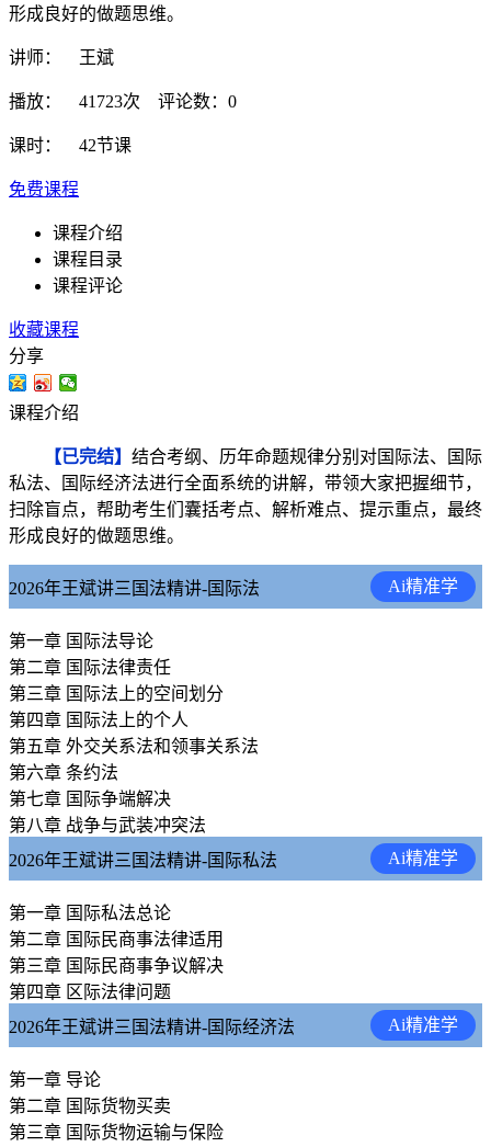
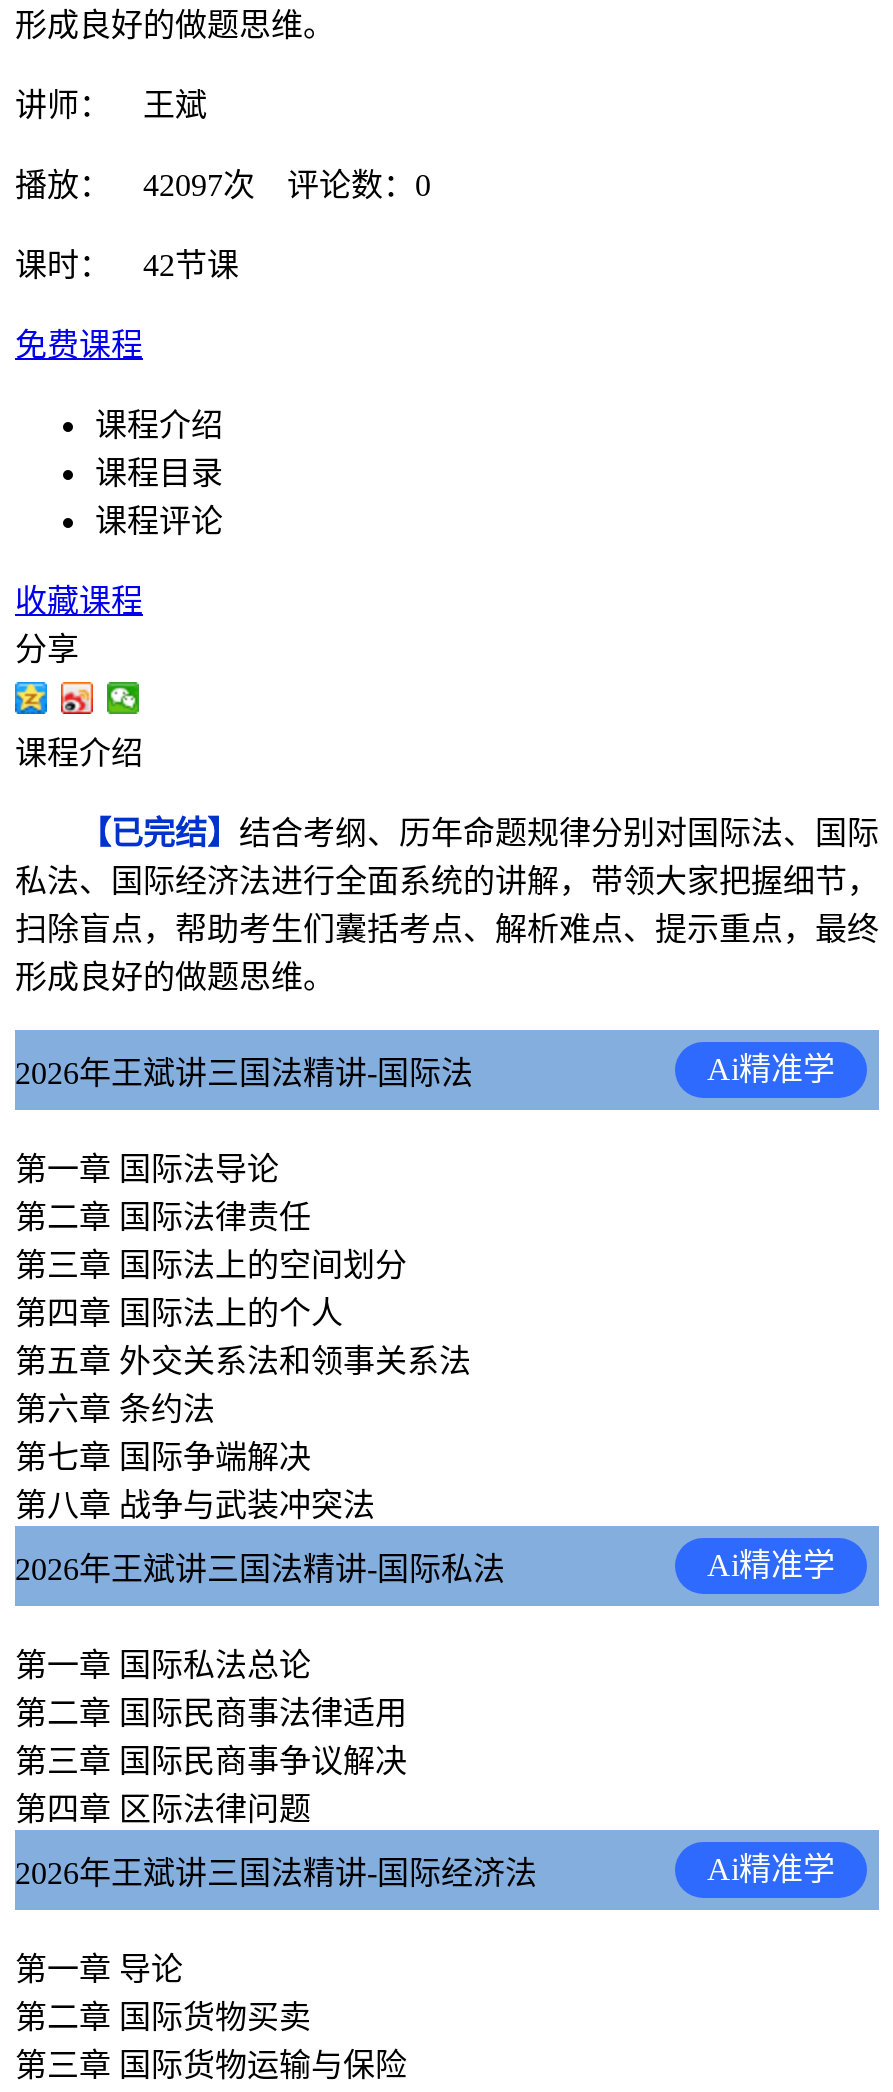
[9,92,237,111] 播放： 41723次 评论数：0 -> [15,168,431,202] 播放： 42097次 评论数：0

